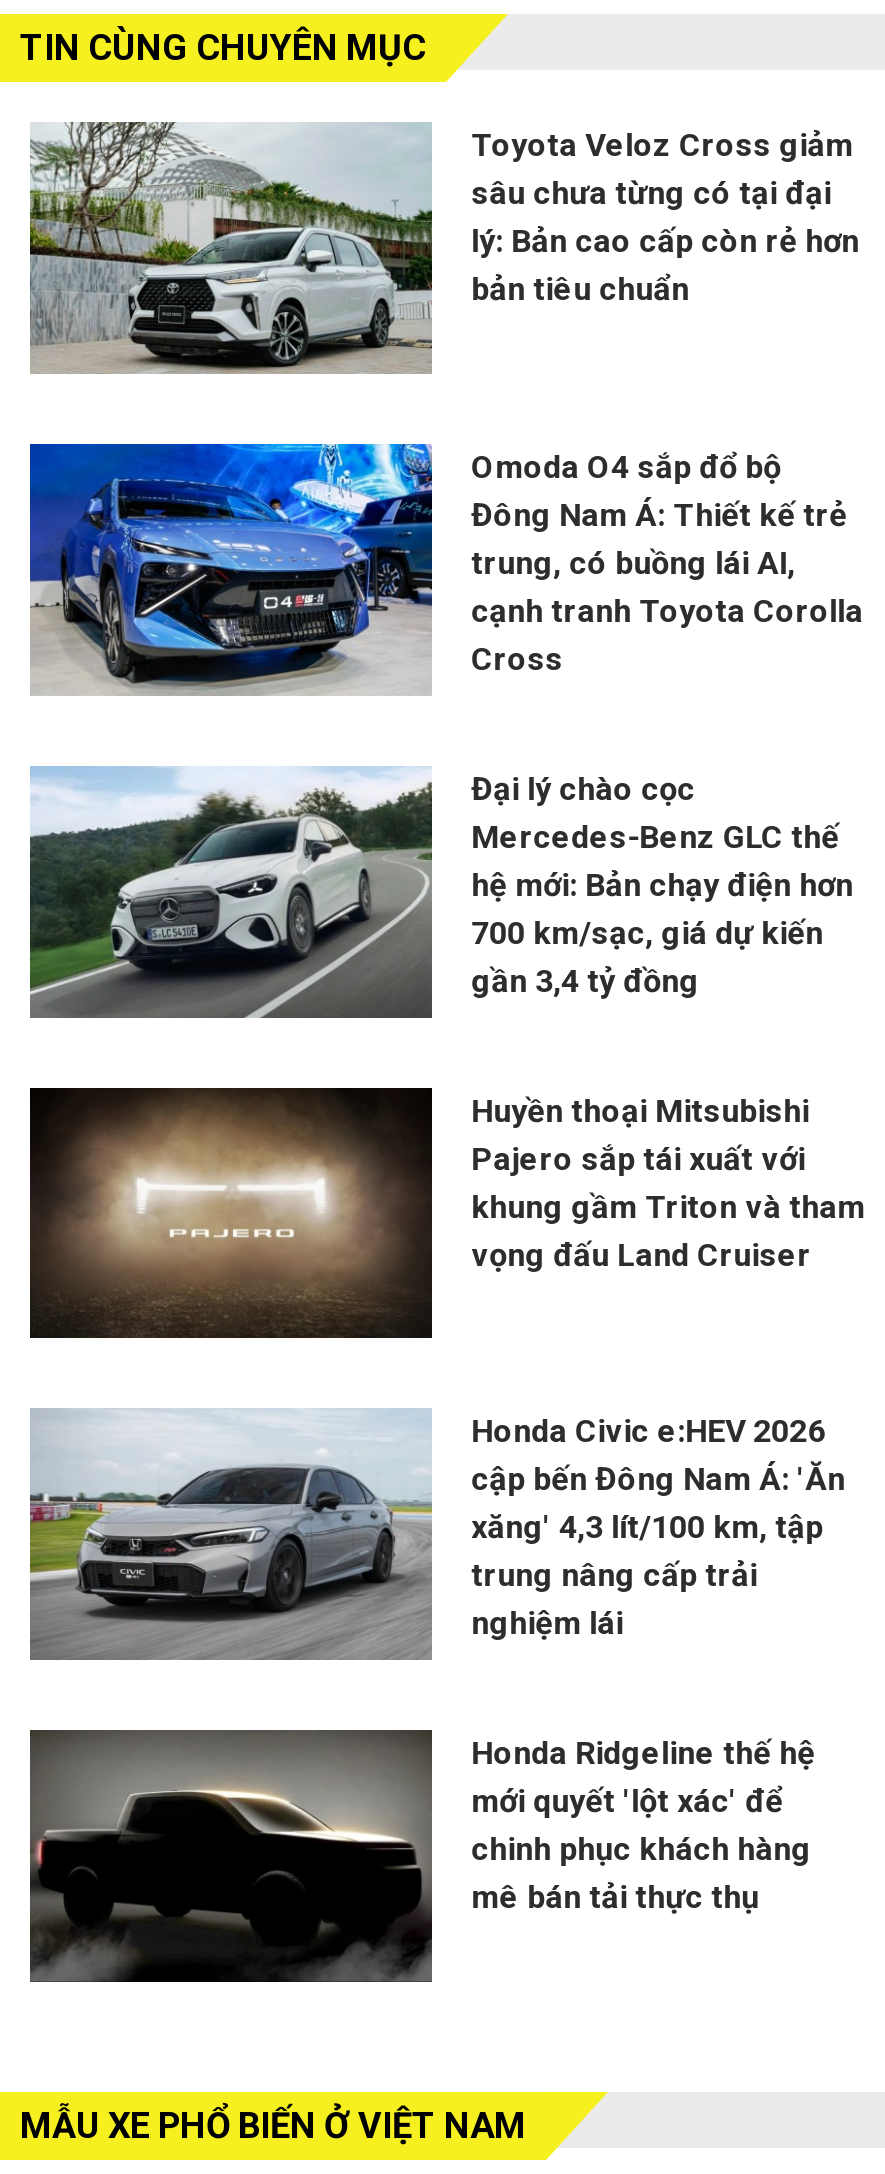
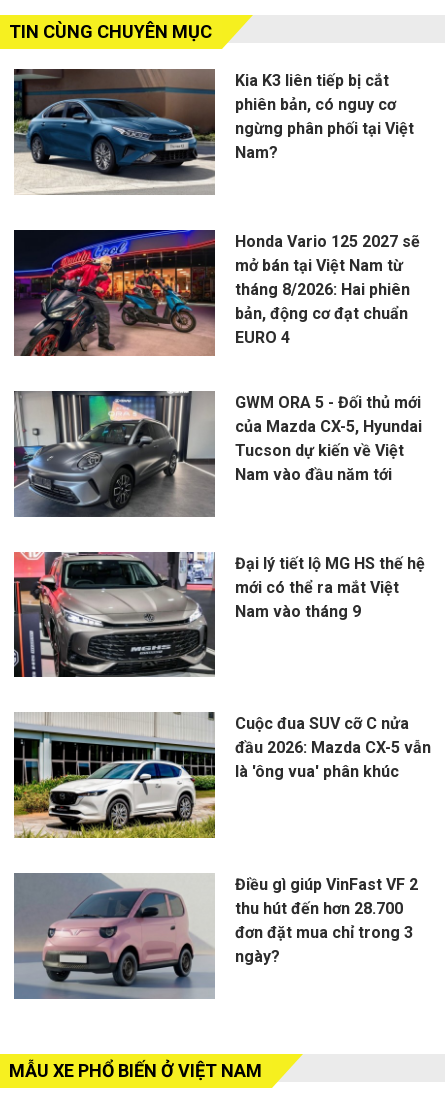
[28,122,859,374] [image] | Toyota Veloz Cross giảm | sâu chưa từng có tại đại | lý: Bản cao cấp còn rẻ hơn | bản tiêu chuẩn -> [13,68,414,194] [image] | Kia K3 liên tiếp bị cắt | phiên bản, có nguy cơ | ngừng phân phối tại Việt | Nam?
[28,442,863,696] [image] | Omoda O4 sắp đổ bộ | Đông Nam Á: Thiết kế trẻ | trung, có buồng lái AI, | cạnh tranh Toyota Corolla | Cross -> [13,229,420,357] [image] | Honda Vario 125 2027 sẽ | mở bán tại Việt Nam từ | tháng 8/2026: Hai phiên | bản, động cơ đạt chuẩn | EURO 4
[28,766,853,1018] [image] | Đại lý chào cọc | Mercedes-Benz GLC thế | hệ mới: Bản chạy điện hơn | 700 km/sạc, giá dự kiến | gần 3,4 tỷ đồng -> [13,390,422,517] [image] | GWM ORA 5 - Đối thủ mới | của Mazda CX-5, Hyundai | Tucson dự kiến về Việt | Nam vào đầu năm tới
[28,1086,865,1340] [image] | Huyền thoại Mitsubishi | Pajero sắp tái xuất với | khung gầm Triton và tham | vọng đấu Land Cruiser -> [13,551,425,678] [image] | Đại lý tiết lộ MG HS thế hệ | mới có thể ra mắt Việt | Nam vào tháng 9
[28,1408,845,1660] [image] | Honda Civic e:HEV 2026 | cập bến Đông Nam Á: 'Ăn | xăng' 4,3 lít/100 km, tập | trung nâng cấp trải | nghiệm lái -> [13,711,431,839] [image] | Cuộc đua SUV cỡ C nửa | đầu 2026: Mazda CX-5 vẫn | là 'ông vua' phân khúc
[30,1730,815,1984] [image] | Honda Ridgeline thế hệ | mới quyết 'lột xác' để | chinh phục khách hàng | mê bán tải thực thụ -> [13,873,418,1000] [image] | Điều gì giúp VinFast VF 2 | thu hút đến hơn 28.700 | đơn đặt mua chỉ trong 3 | ngày?

